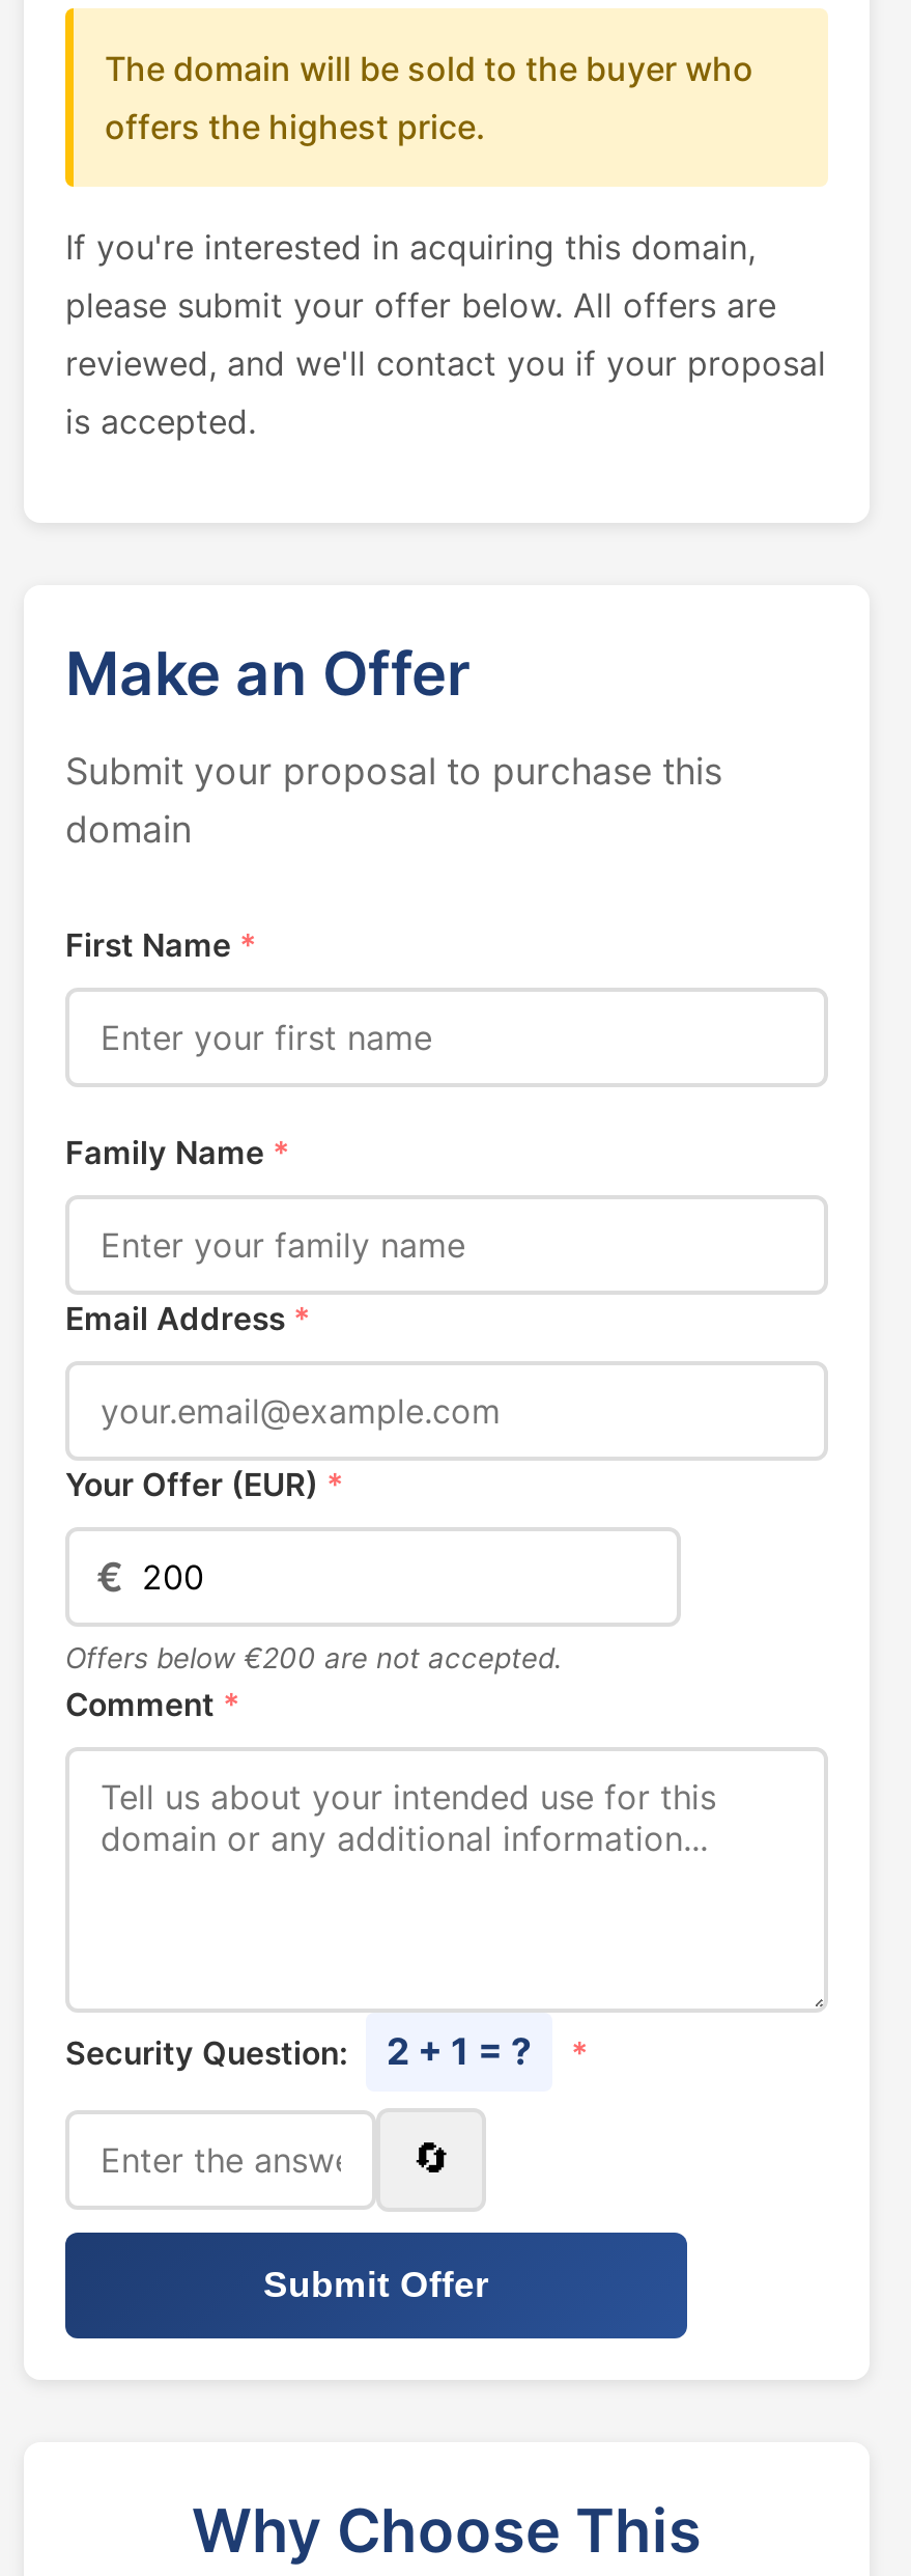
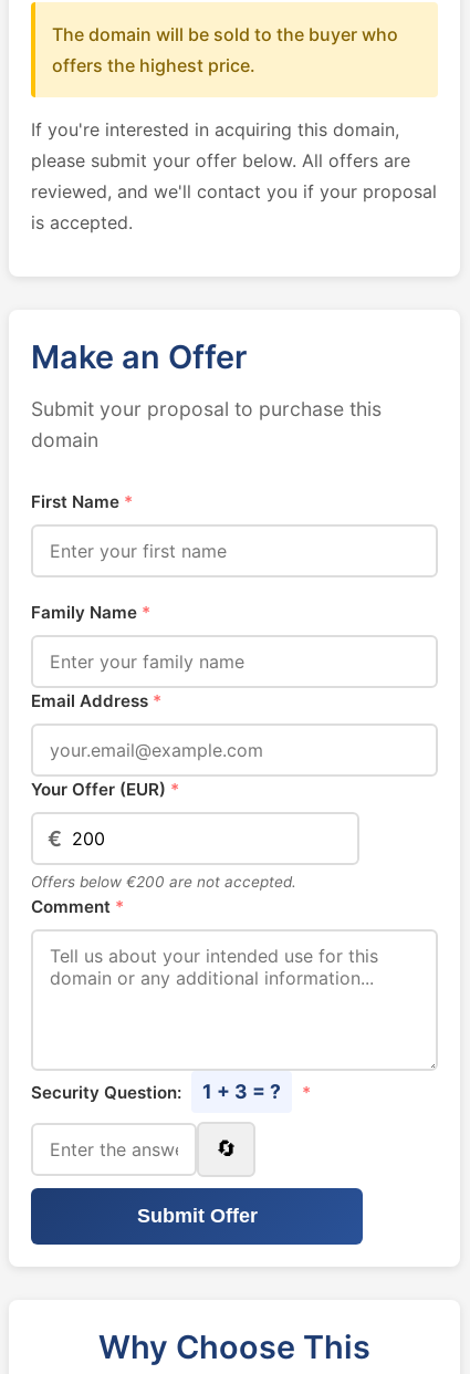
[387,2029,532,2073] 2 + 1 = ? -> [202,1080,281,1103] 1 + 3 = ?

